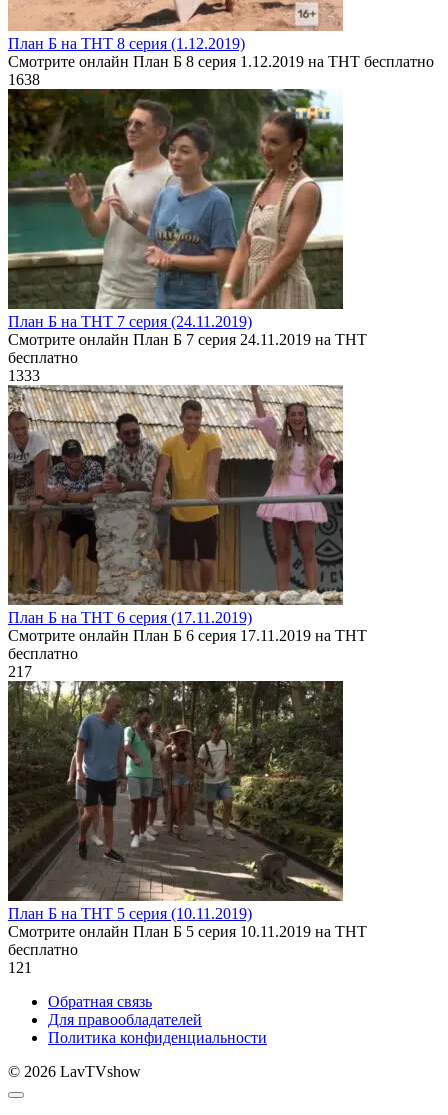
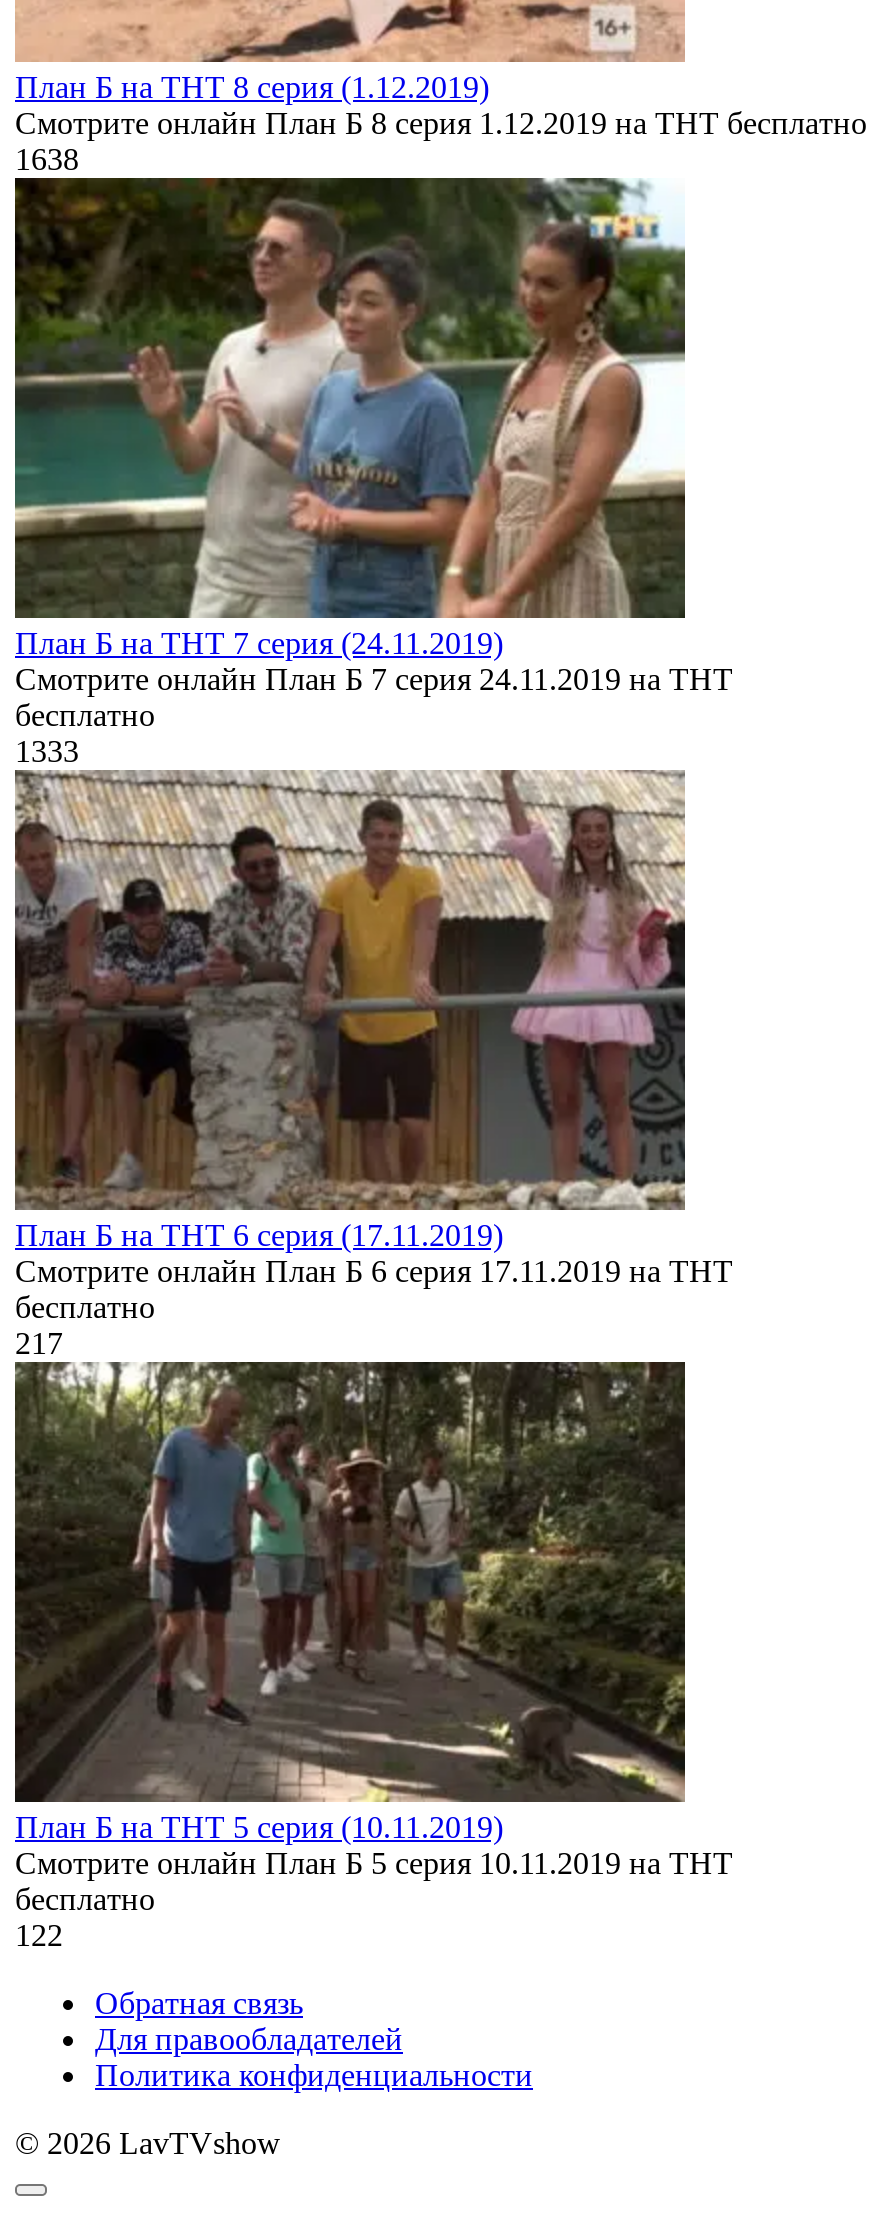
[8,959,32,976] 1 21 -> [15,1918,63,1952] 1 22

